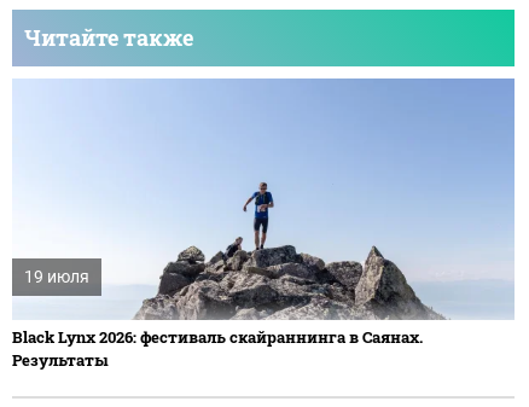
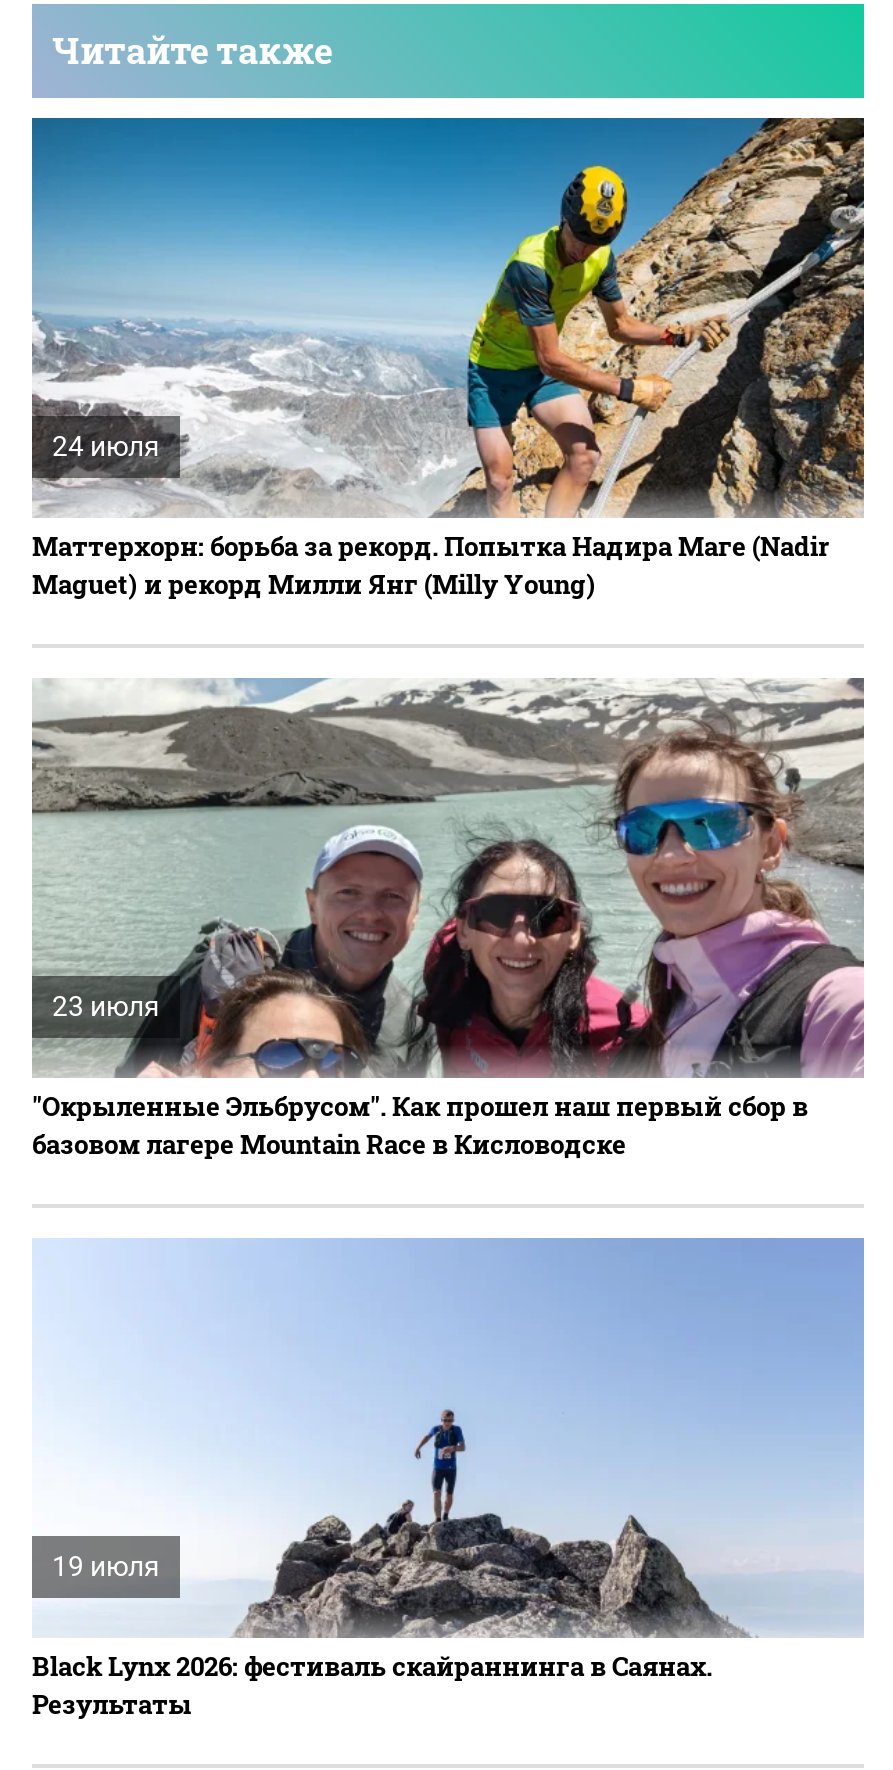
none -> [30,116,866,602] [image] | 24 июля | Маттерхорн: борьба за рекорд. Попытка Надира Маге (Nadir | Maguet) и рекорд Милли Янг (Milly Young)
none -> [30,676,866,1162] [image] | 23 июля | "Окрыленные Эльбрусом". Как прошел наш первый сбор в | базовом лагере Mountain Race в Кисловодске

